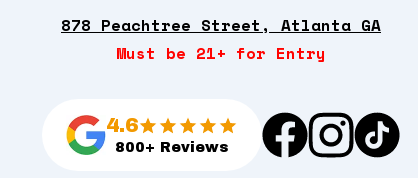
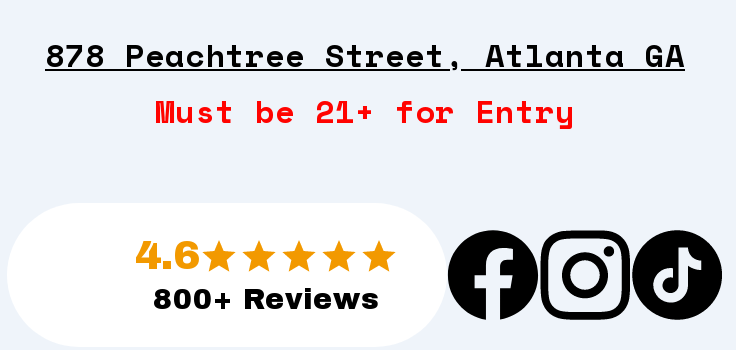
[65,114,106,156] [image] -> none

